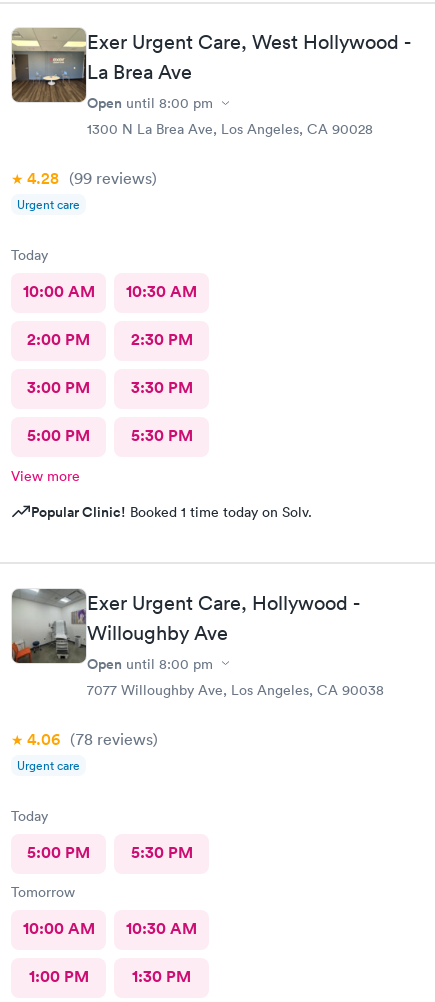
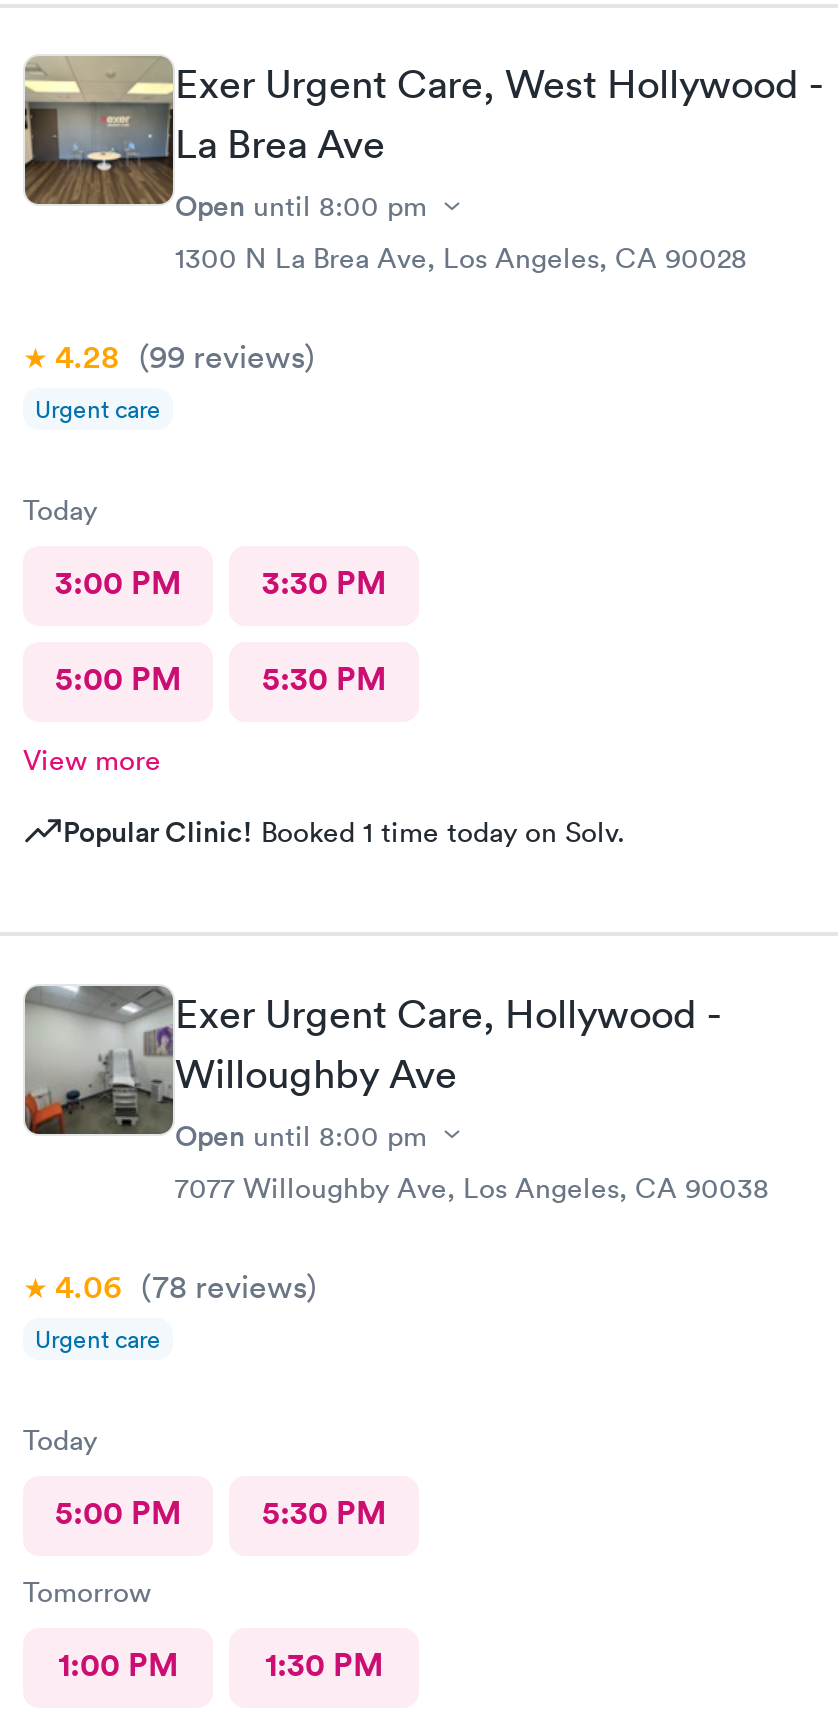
[22,281,197,350] 10:00 AM | 10:30 AM | 2:00 PM | 2:30 PM -> none
[22,917,197,938] 10:00 AM | 10:30 AM -> none

